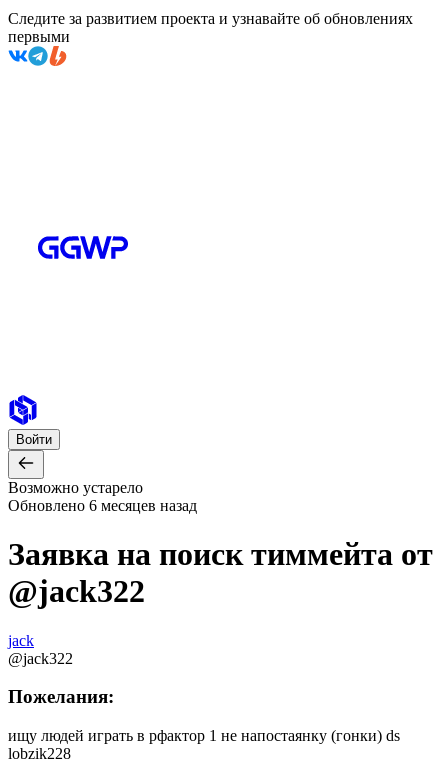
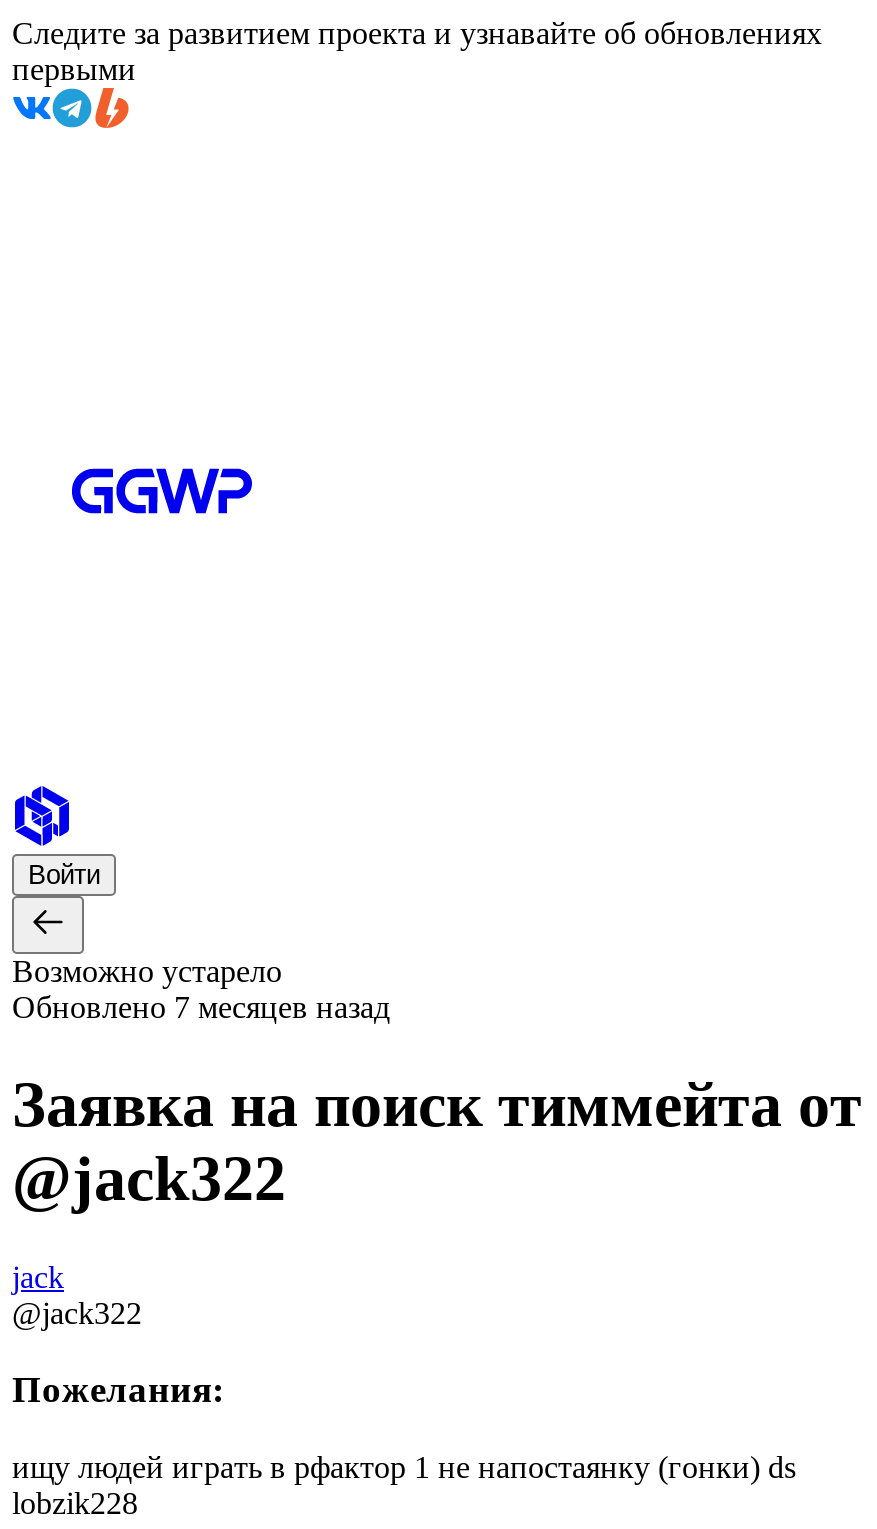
[8,497,197,514] Обновлено 6 месяцев назад -> [12,990,390,1024] Обновлено 7 месяцев назад

